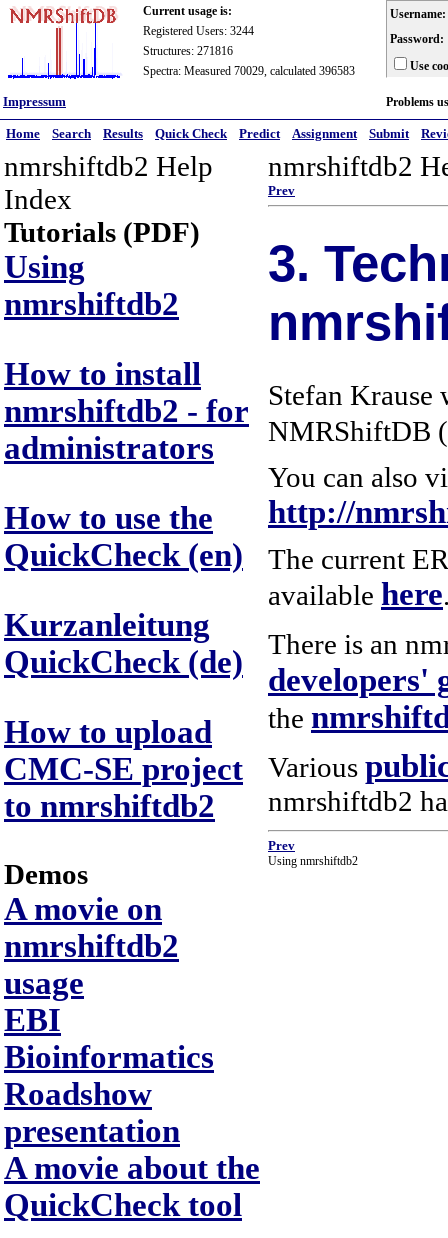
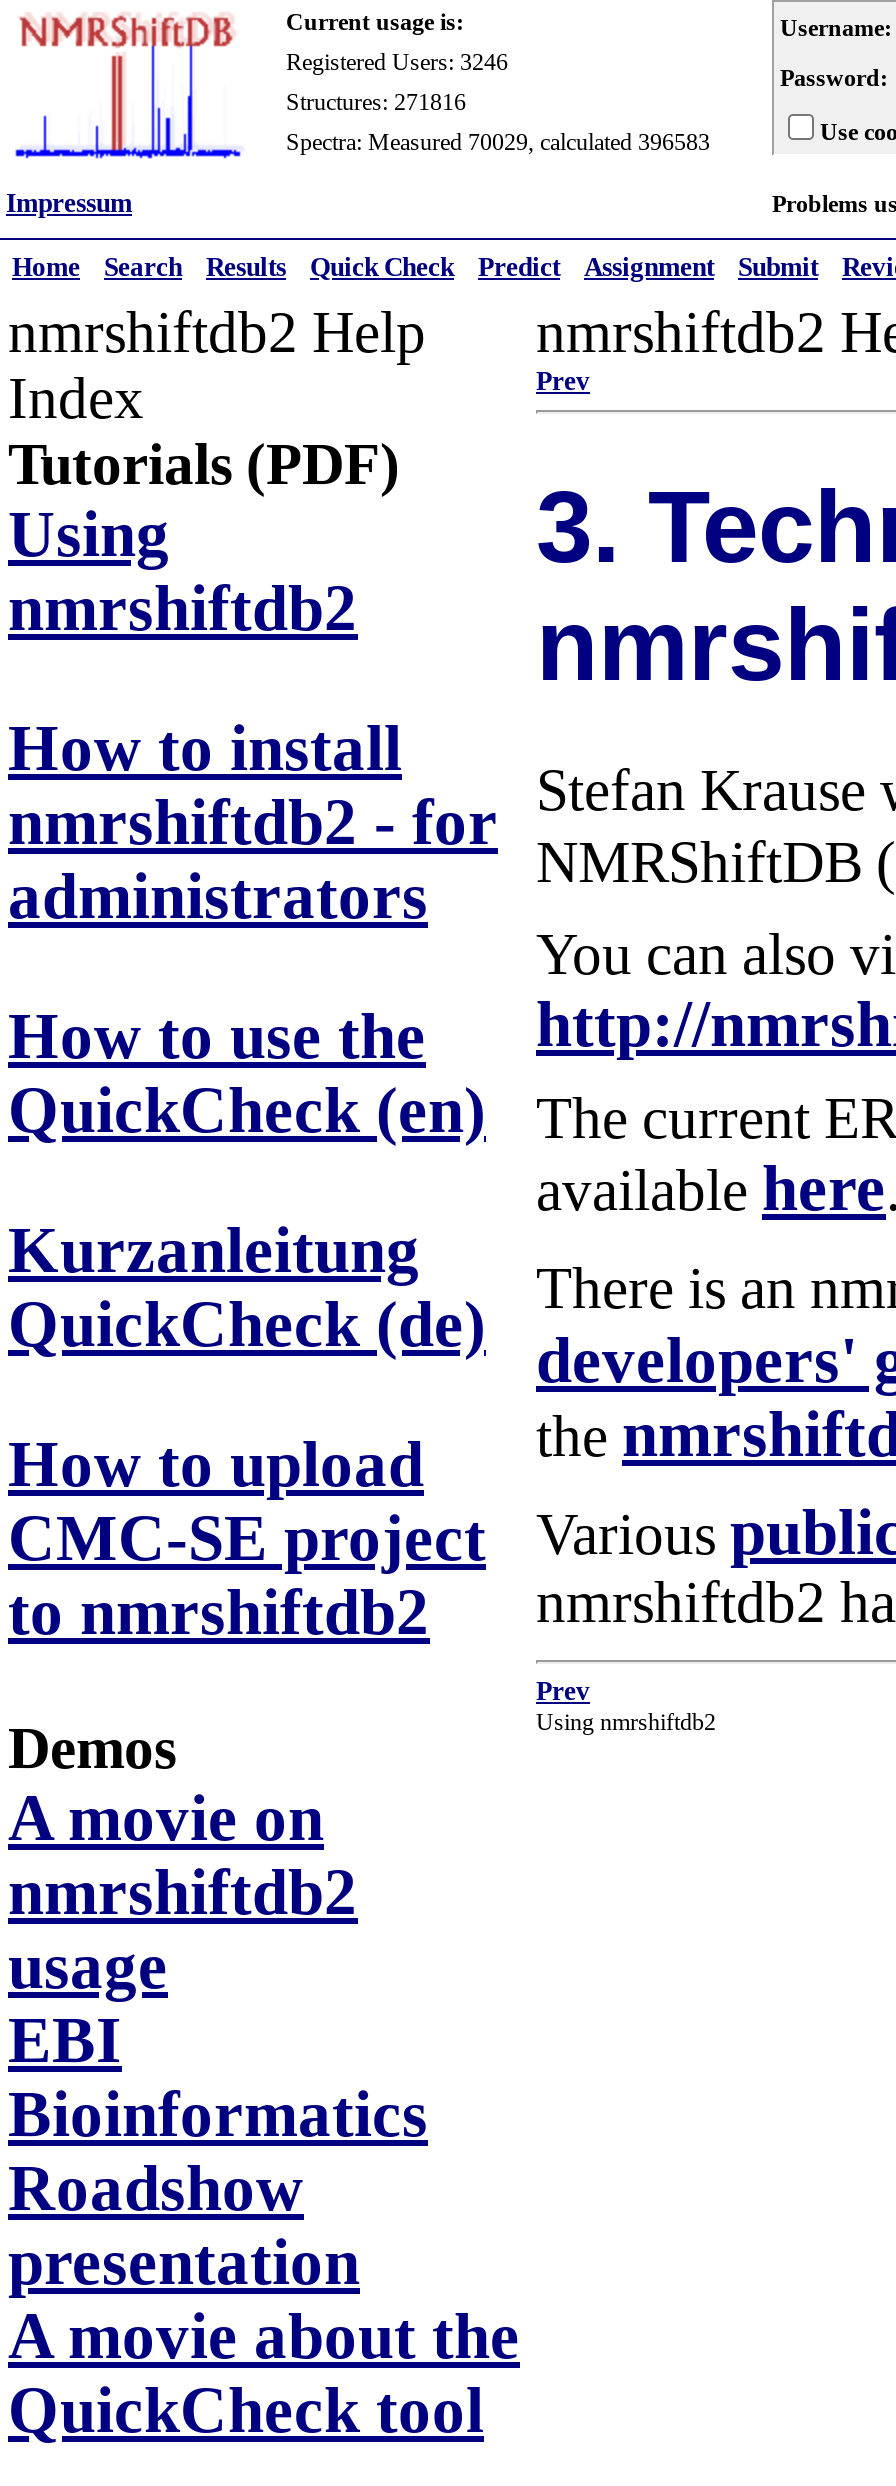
[143,24,254,38] Registered Users: 3244 -> [286,48,508,76] Registered Users: 3246

